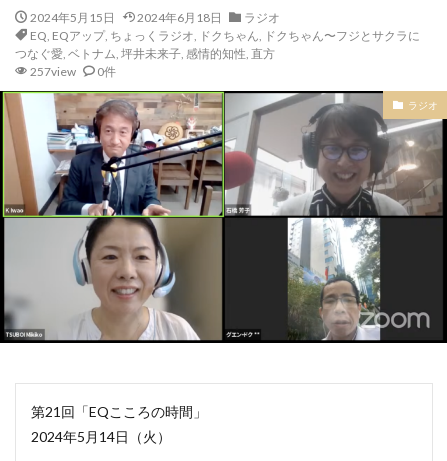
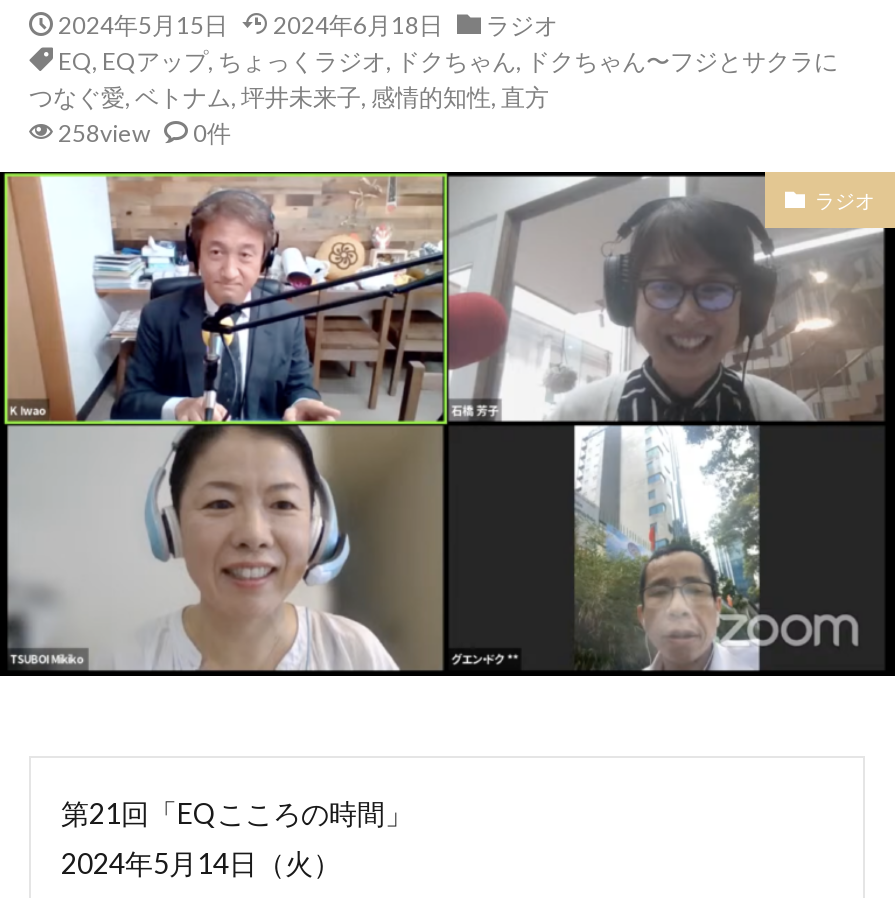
[29,64,116,79] 257view 0件 -> [58,118,231,148] 258view 0件

